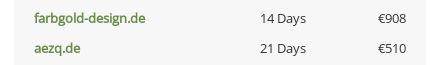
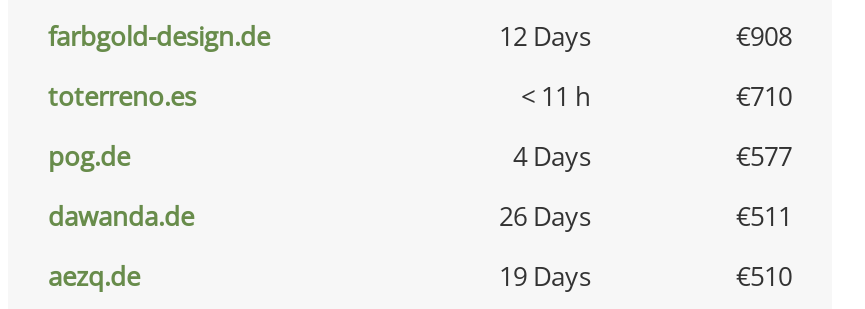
[259,9,305,27] 14 Days -> [499,18,591,54] 12 Days
none -> [48,78,792,234] toterreno.es | < 11 h | €710 | pog.de | 4 Days | €577 | dawanda.de | 26 Days | €511
[259,39,305,57] 21 Days -> [499,258,591,294] 19 Days

